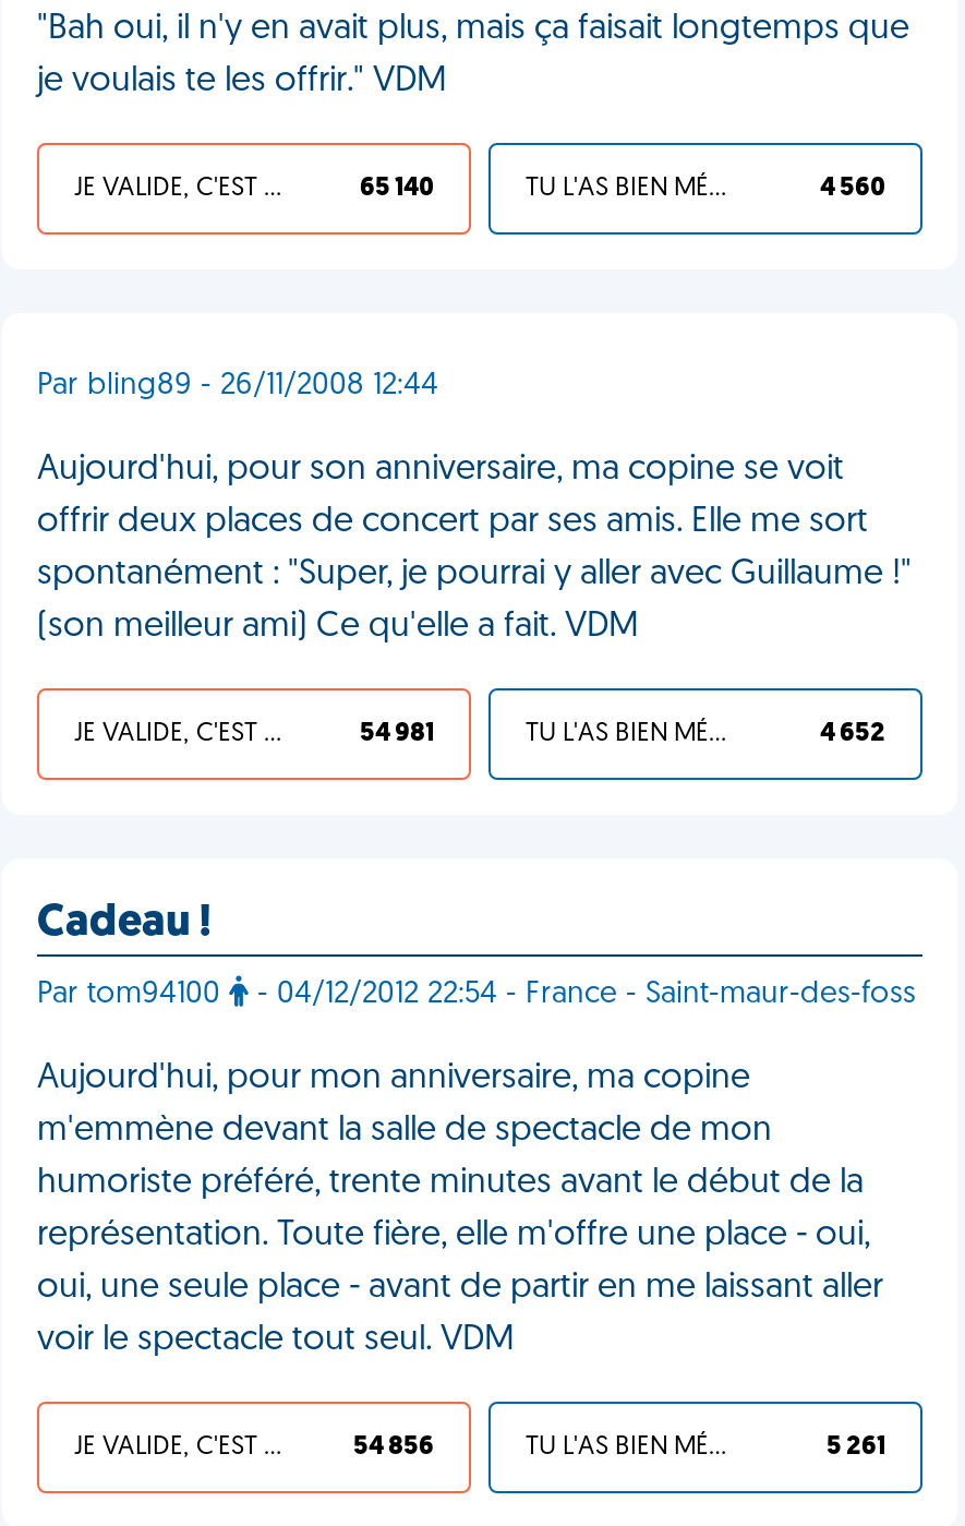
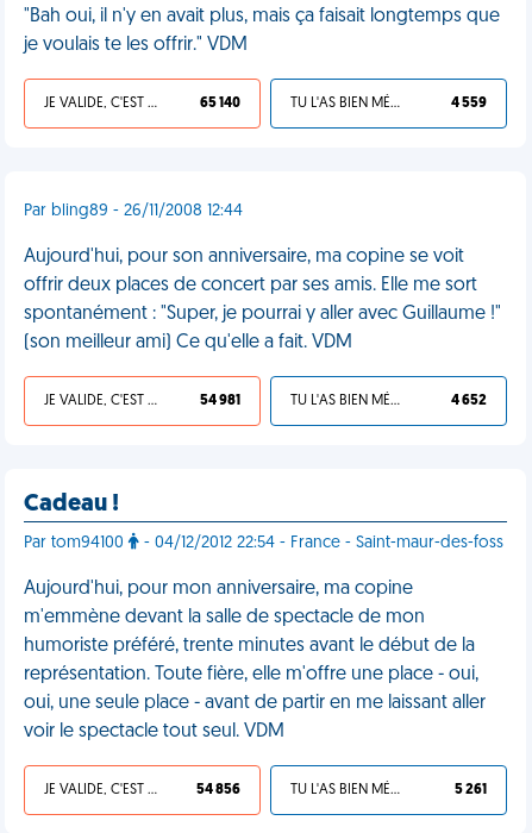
[820,176,885,202] 4 560 -> [451,96,487,111] 4 559

